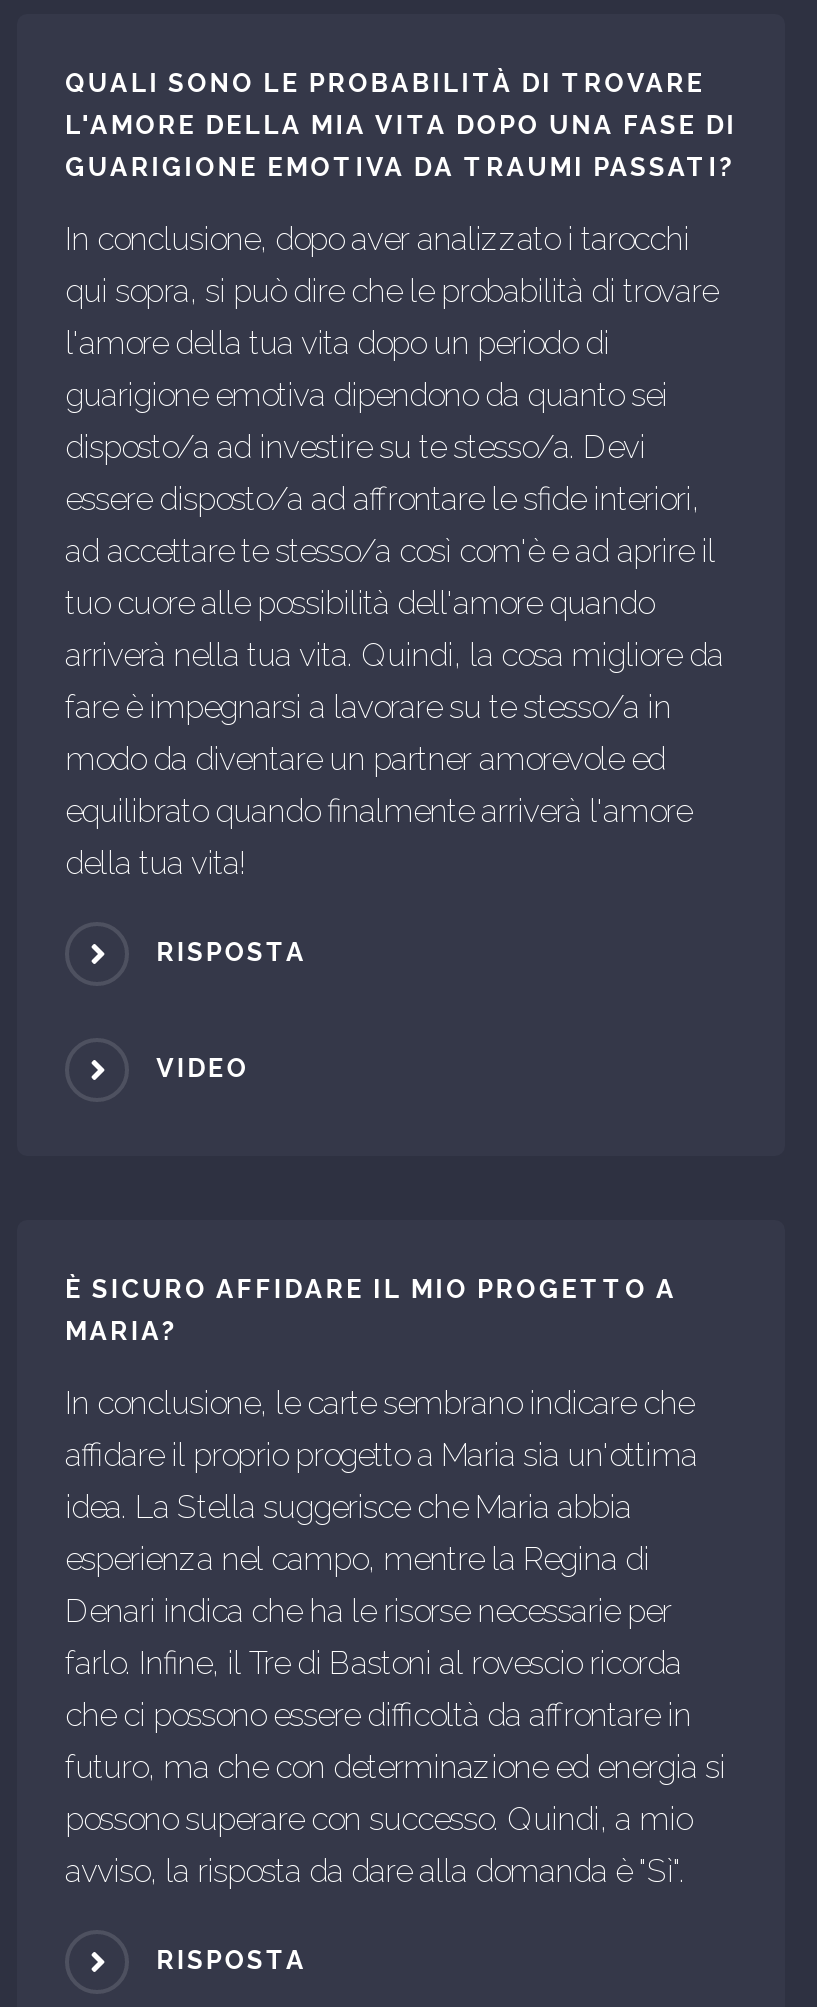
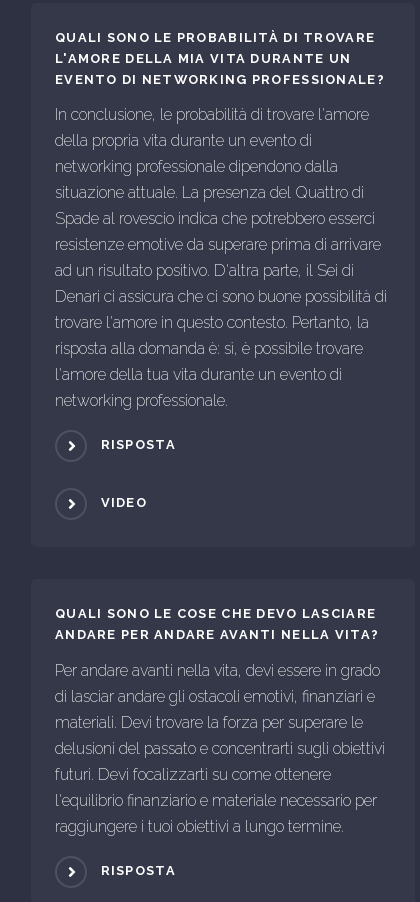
[65,111,737,183] L'AMORE DELLA MIA VITA DOPO UNA FASE DI | GUARIGIONE EMOTIVA DA TRAUMI PASSATI? -> [55,51,385,87] L'AMORE DELLA MIA VITA DURANTE UN | EVENTO DI NETWORKING PROFESSIONALE?
[65,221,723,883] In conclusione, dopo aver analizzato i tarocchi | qui sopra, si può dire che le probabilità di trovare | l'amore della tua vita dopo un periodo di | guarigione emotiva dipendono da quanto sei | disposto/a ad investire su te stesso/a. Devi | essere disposto/a ad affrontare le sfide interiori, | ad accettare te stesso/a così com'è e ad aprire il | tuo cuore alle possibilità dell'amore quando | arriverà nella tua vita. Quindi, la cosa migliore da | fare è impegnarsi a lavorare su te stesso/a in | modo da diventare un partner amorevole ed | equilibrato quando finalmente arriverà l'amore | della tua vita! -> [55,105,387,410] In conclusione, le probabilità di trovare l'amore | della propria vita durante un evento di | networking professionale dipendono dalla | situazione attuale. La presenza del Quattro di | Spade al rovescio indica che potrebbero esserci | resistenze emotive da superare prima di arrivare | ad un risultato positivo. D'altra parte, il Sei di | Denari ci assicura che ci sono buone possibilità di | trovare l'amore in questo contesto. Pertanto, la | risposta alla domanda è: sì, è possibile trovare | l'amore della tua vita durante un evento di | networking professionale.
[65,1274,677,1346] È SICURO AFFIDARE IL MIO PROGETTO A | MARIA? -> [55,606,379,642] QUALI SONO LE COSE CHE DEVO LASCIARE | ANDARE PER ANDARE AVANTI NELLA VITA?
[65,1384,725,1890] In conclusione, le carte sembrano indicare che | affidare il proprio progetto a Maria sia un'ottima | idea. La Stella suggerisce che Maria abbia | esperienza nel campo, mentre la Regina di | Denari indica che ha le risorse necessarie per | farlo. Infine, il Tre di Bastoni al rovescio ricorda | che ci possono essere difficoltà da affrontare in | futuro, ma che con determinazione ed energia si | possono superare con successo. Quindi, a mio | avviso, la risposta da dare alla domanda è "Sì". -> [55,661,385,836] Per andare avanti nella vita, devi essere in grado | di lasciar andare gli ostacoli emotivi, finanziari e | materiali. Devi trovare la forza per superare le | delusioni del passato e concentrarti sugli obiettivi | futuri. Devi focalizzarti su come ottenere | l'equilibrio finanziario e materiale necessario per | raggiungere i tuoi obiettivi a lungo termine.

